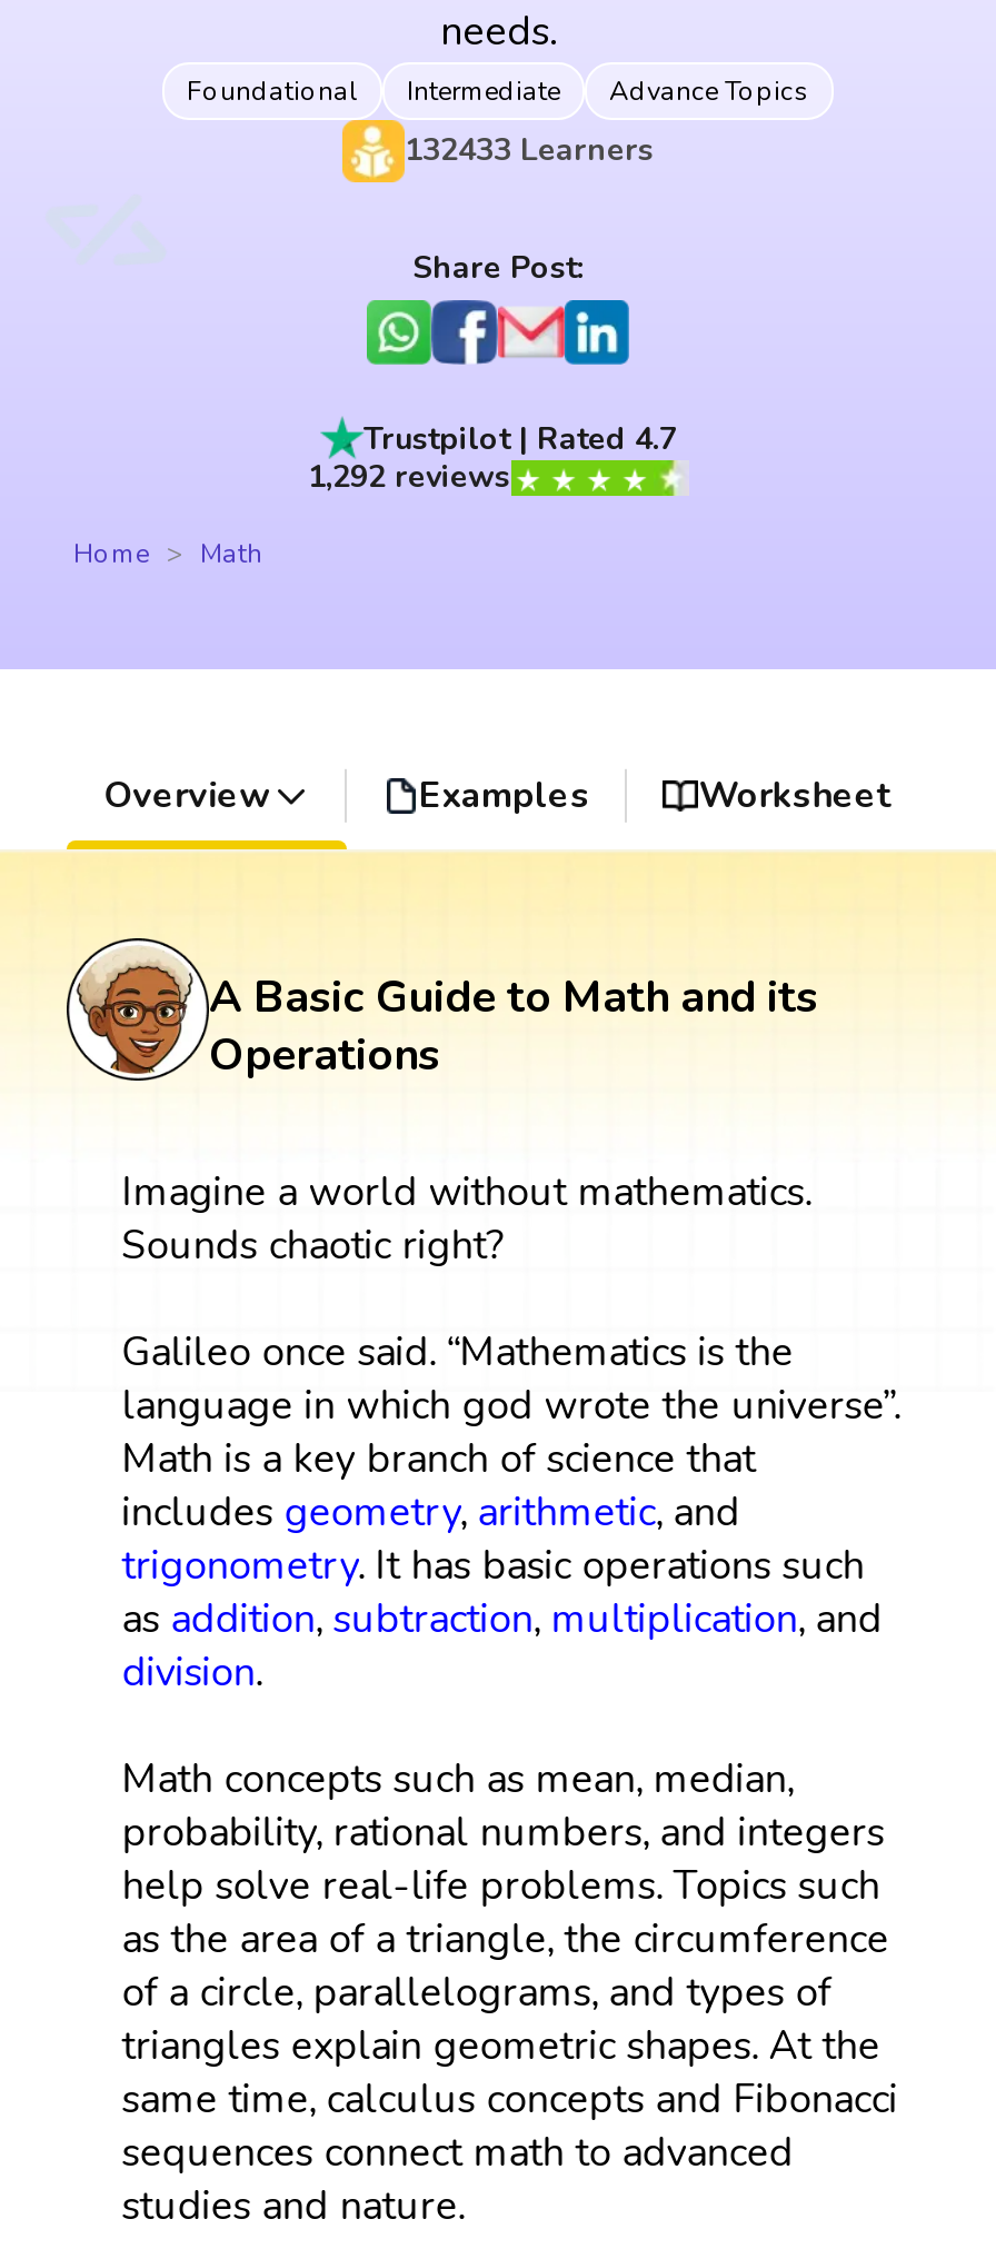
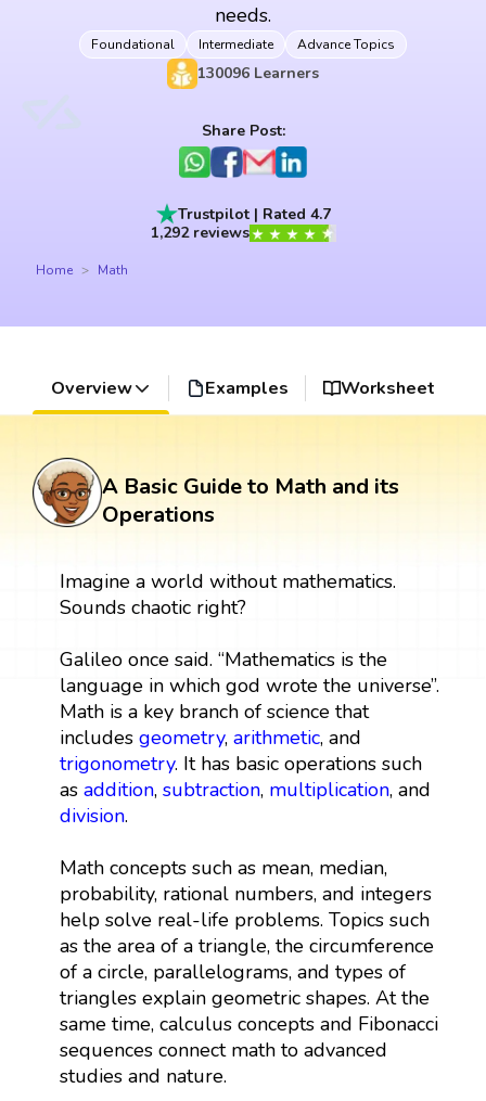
[405,129,654,171] 132433 Learners -> [197,63,319,83] 130096 Learners

